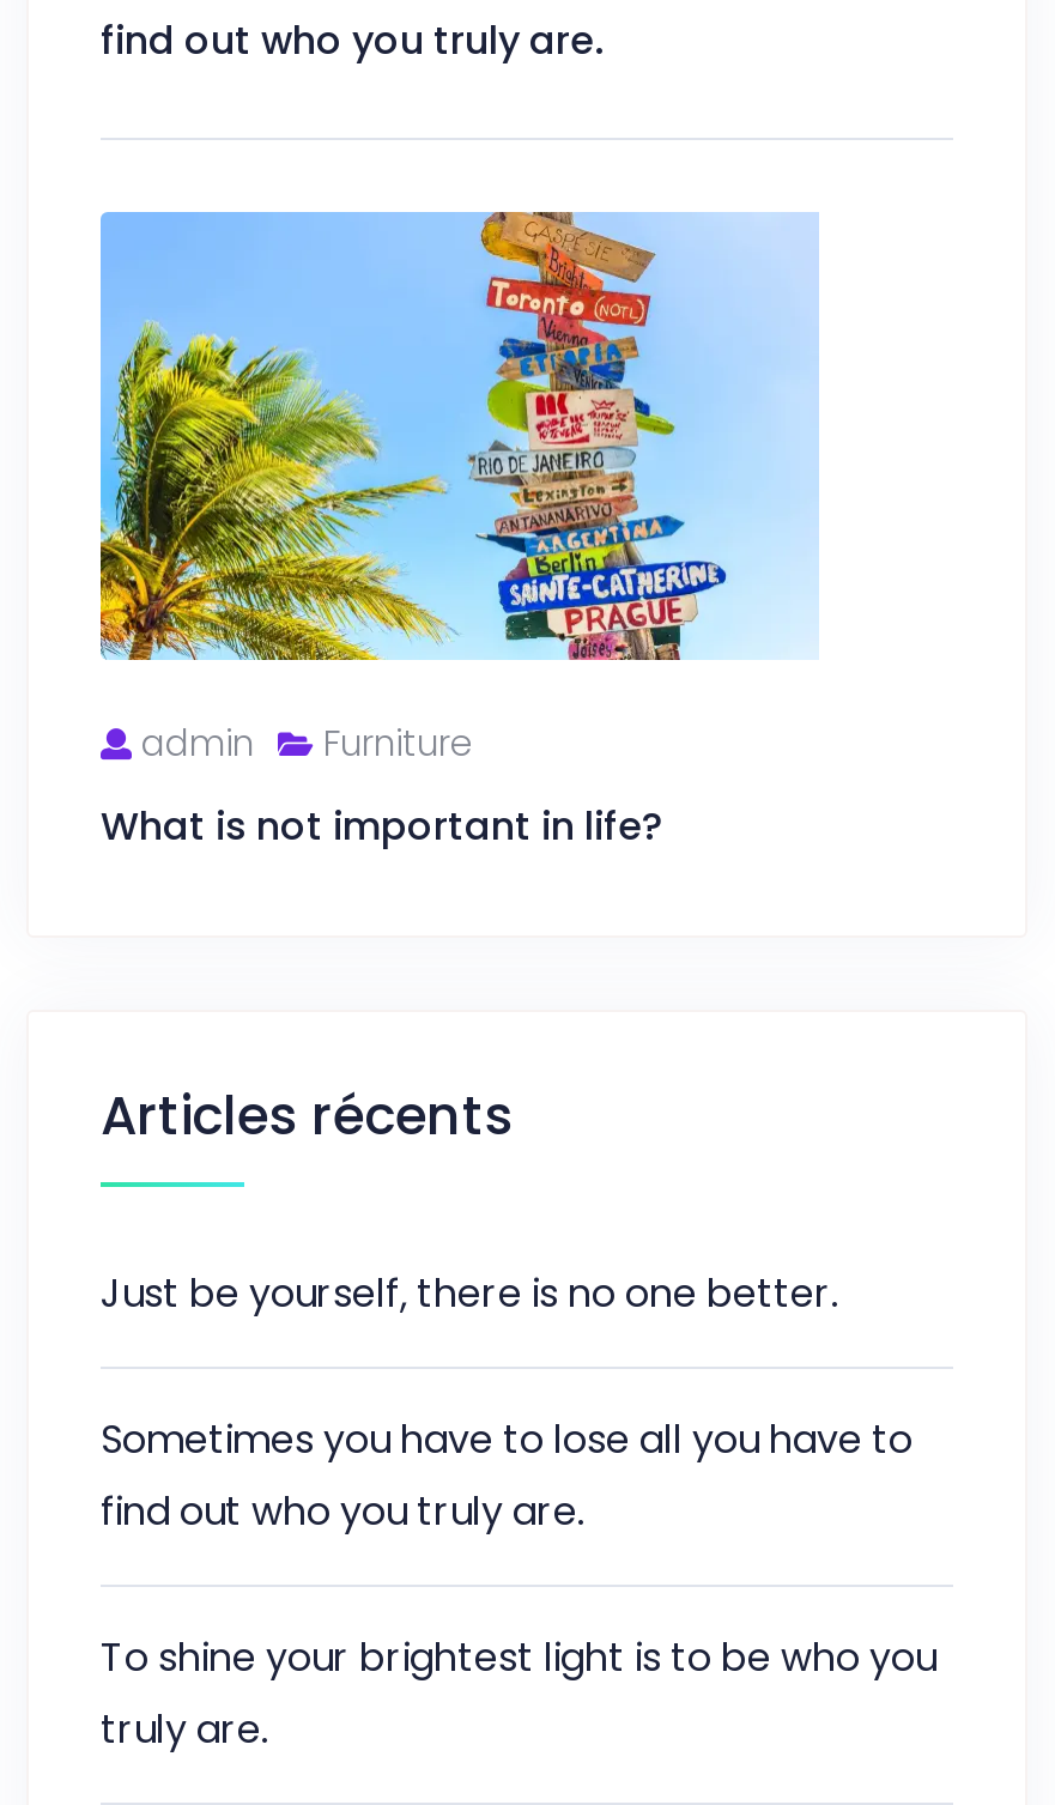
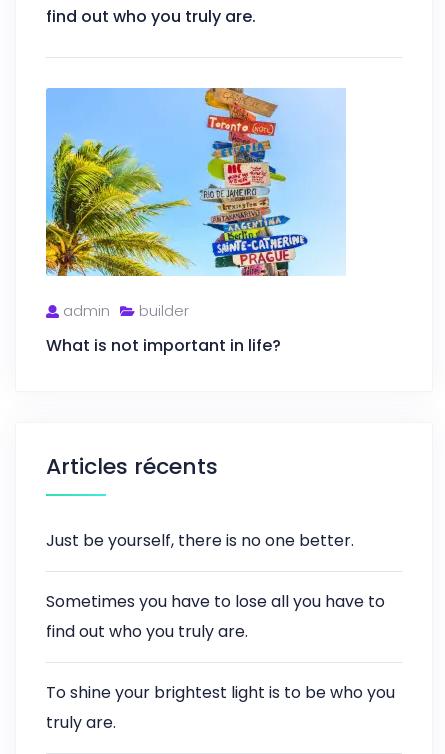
[314,718,474,769] Furniture -> [135,300,189,321] builder

